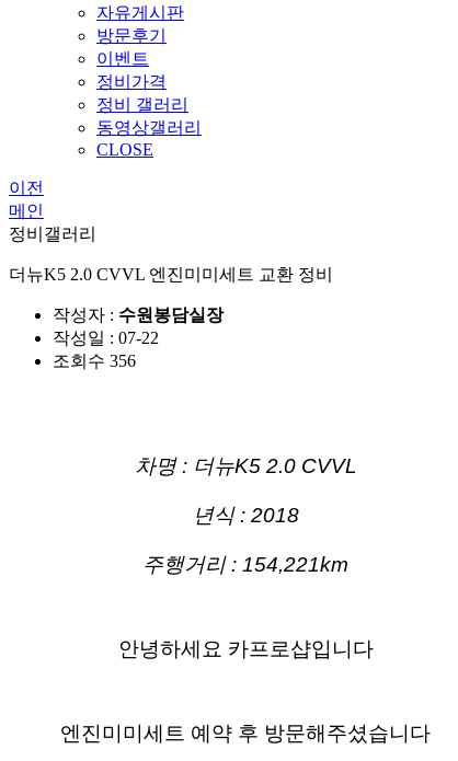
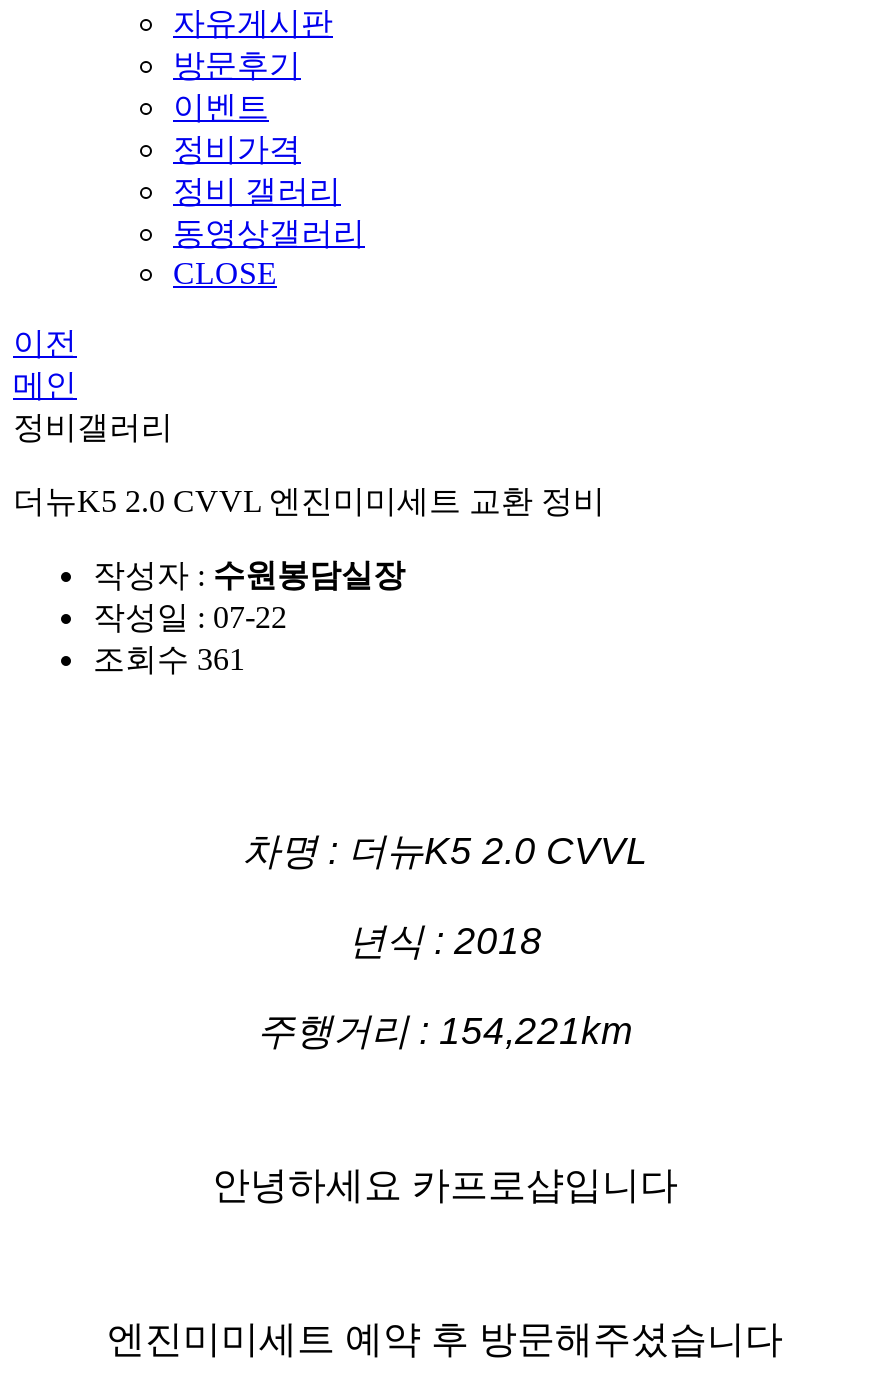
[53,351,136,370] 조회수 356 -> [93,642,245,676] 조회수 361

